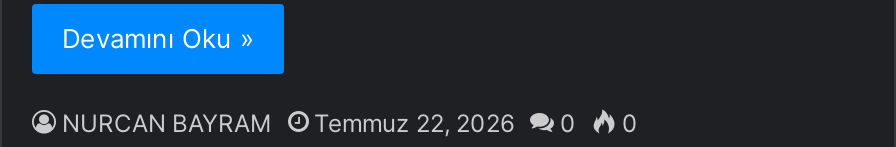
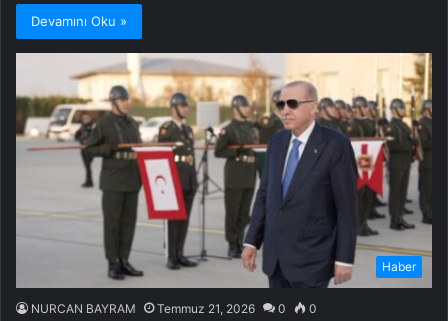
none -> [15,52,433,289] [image] | Haber
[62,108,638,138] NURCAN BAYRAM Temmuz 22, 2026 0 0 -> [31,301,317,316] NURCAN BAYRAM Temmuz 21, 2026 0 0

